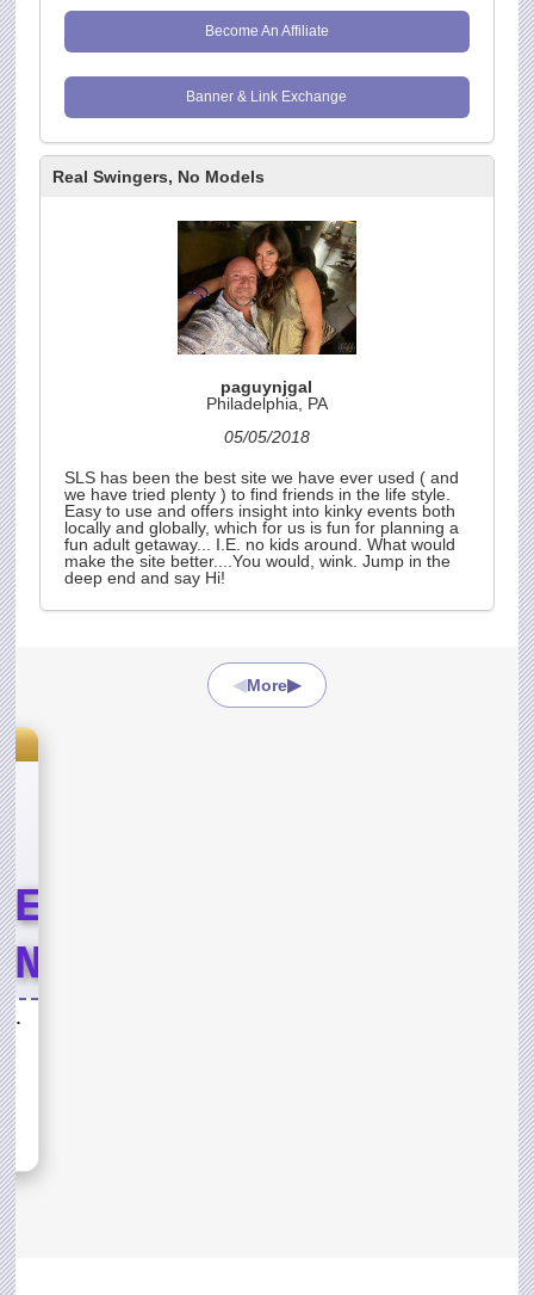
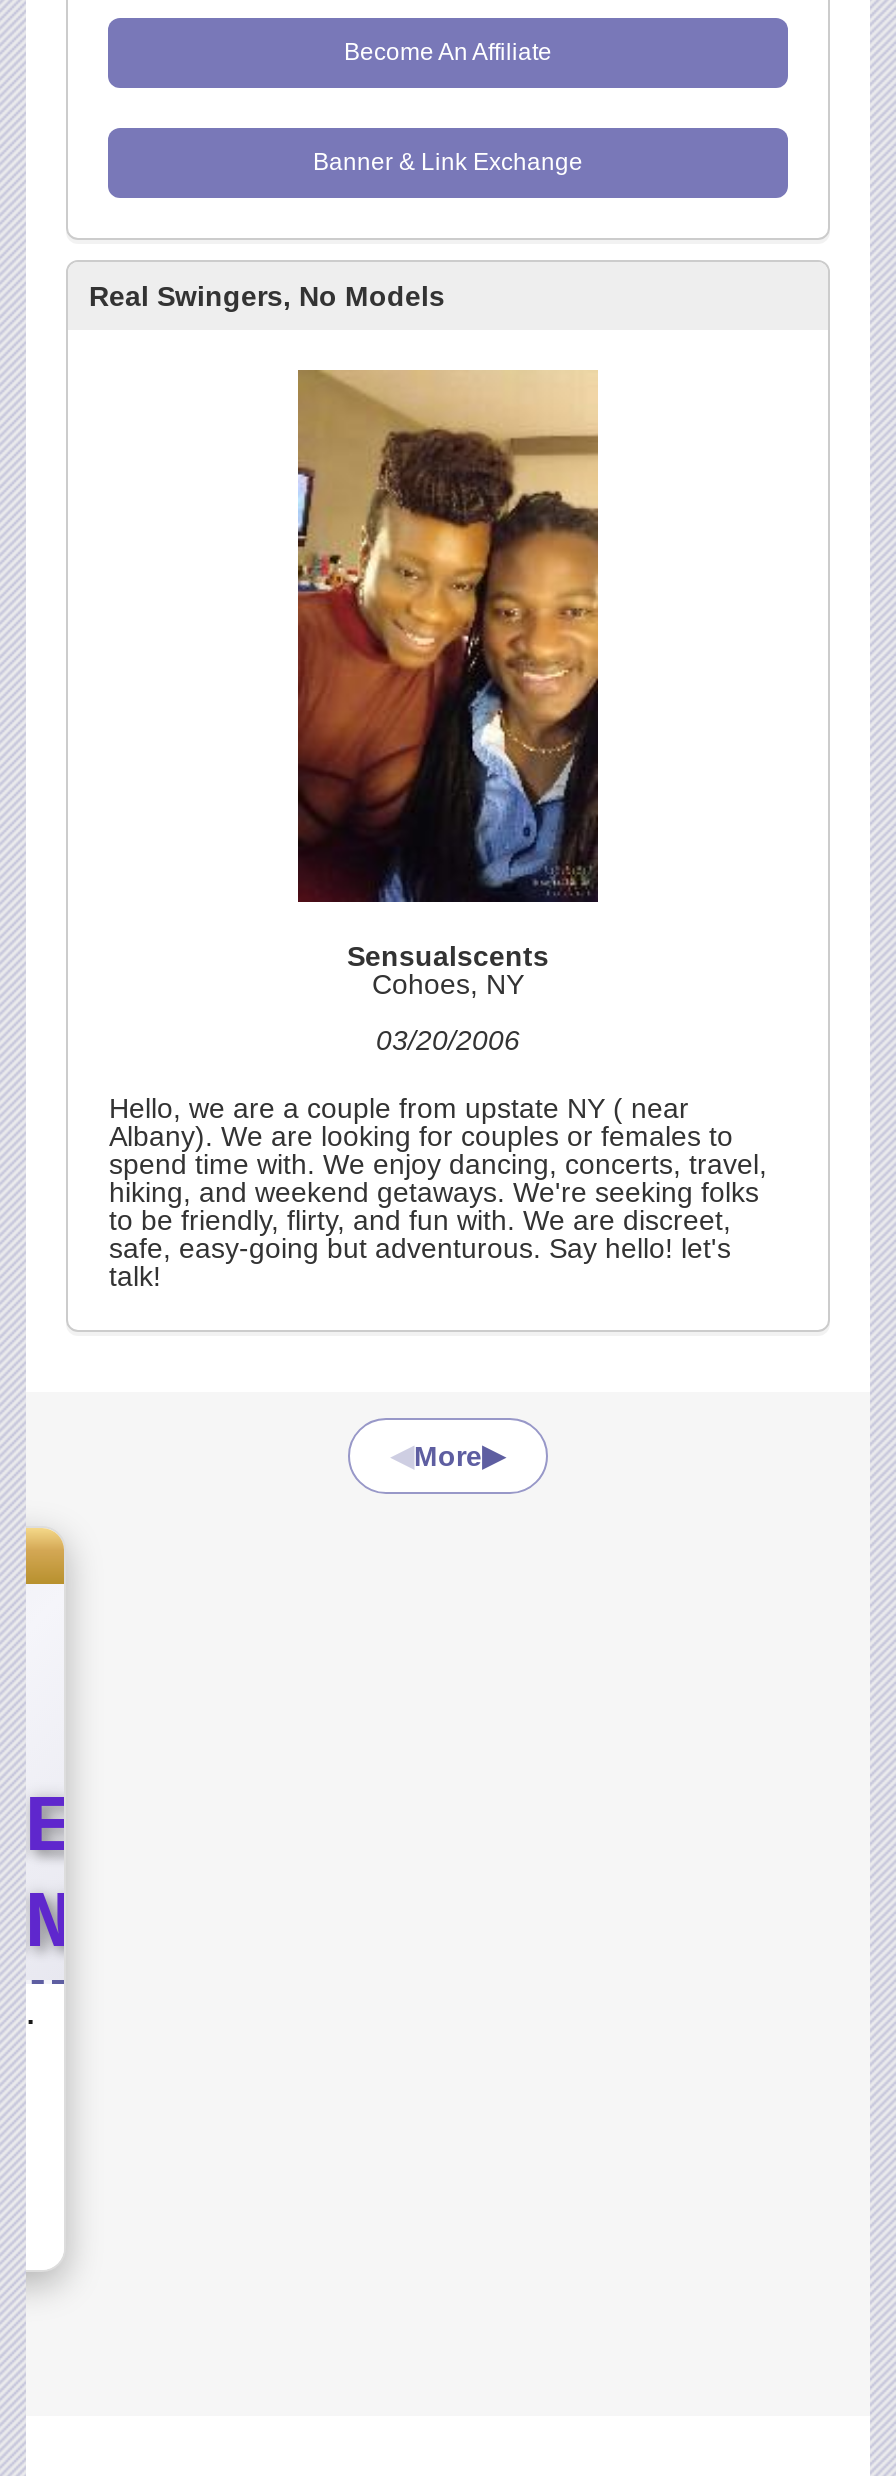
[178,220,358,356] [image] -> [296,368,600,770] [image]
[206,378,328,414] paguynjgal | Philadelphia, PA -> [347,939,549,999] Sensualscents | Cohoes, NY
[224,428,310,447] 05/05/2018 -> [376,1023,520,1055] 03/20/2006
[65,468,459,588] SLS has been the best site we have ever used ( and | we have tried plenty ) to find friends in the life style. | Easy to use and offers insight into kinky events both | locally and globally, which for us is fun for planning a | fun adult getaway... I.E. no kids around. What would | make the site better....You would, wink. Jump in the | deep end and say Hi! -> [109,1091,767,1291] Hello, we are a couple from upstate NY ( near | Albany). We are looking for couples or females to | spend time with. We enjoy dancing, concerts, travel, | hiking, and weekend getaways. We're seeking folks | to be friendly, flirty, and fun with. We are discreet, | safe, easy-going but adventurous. Say hello! let's | talk!

